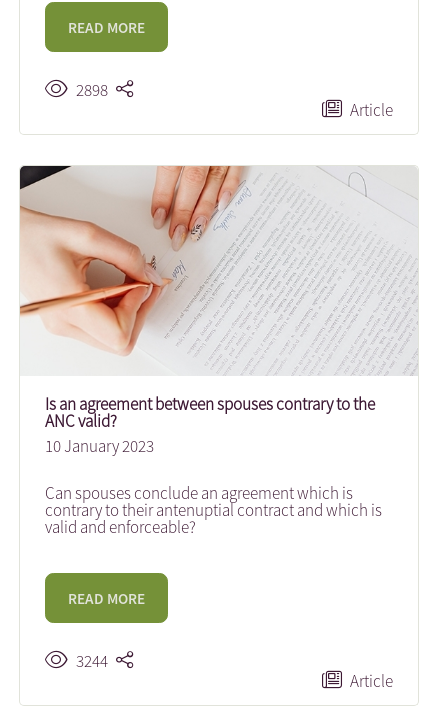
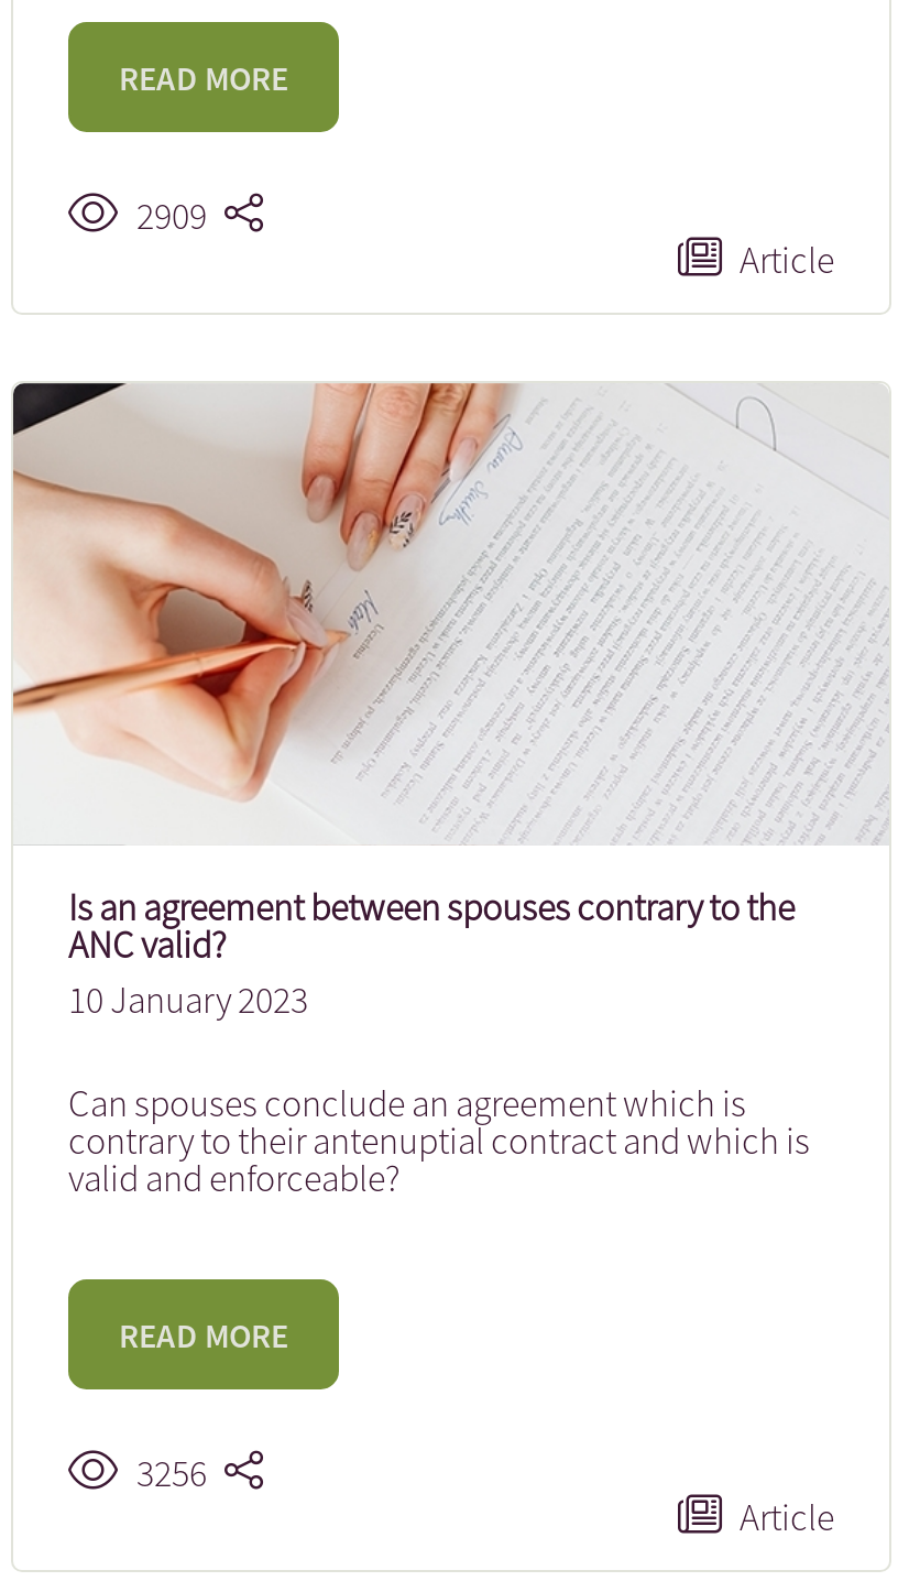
[76,79,108,101] 2898 -> [136,192,207,240] 2909
[76,650,108,672] 3244 -> [136,1449,207,1497] 3256

